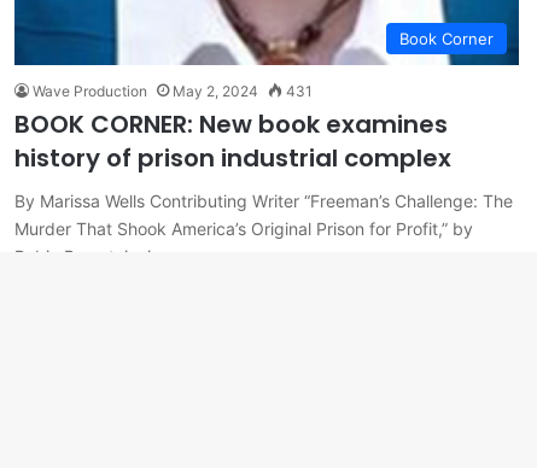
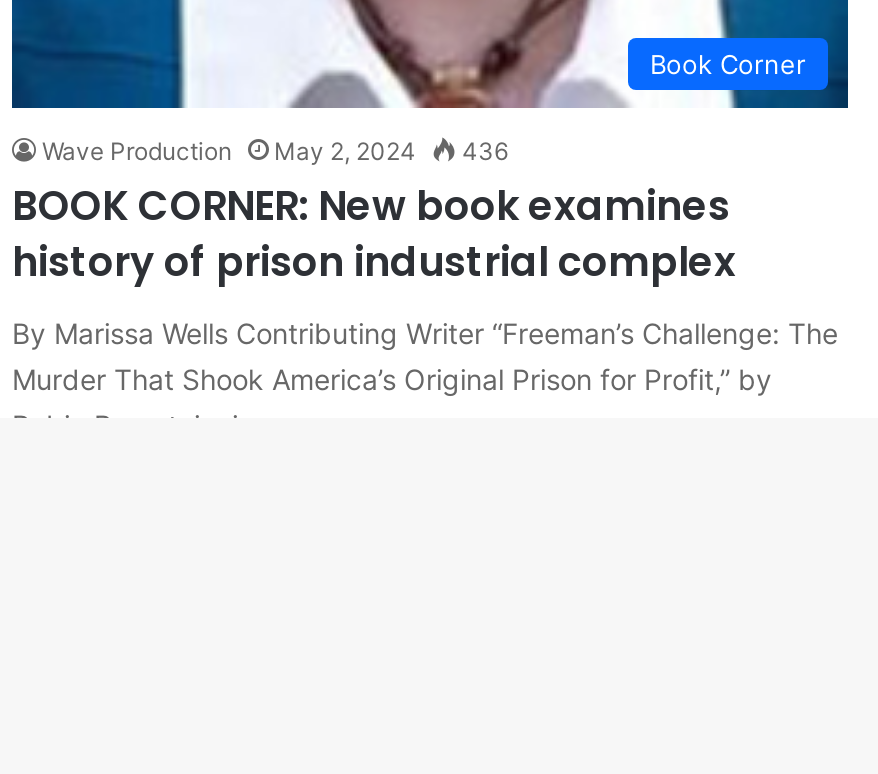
[33,82,313,100] Wave Production May 2, 2024 431 -> [42,137,508,167] Wave Production May 2, 2024 436

